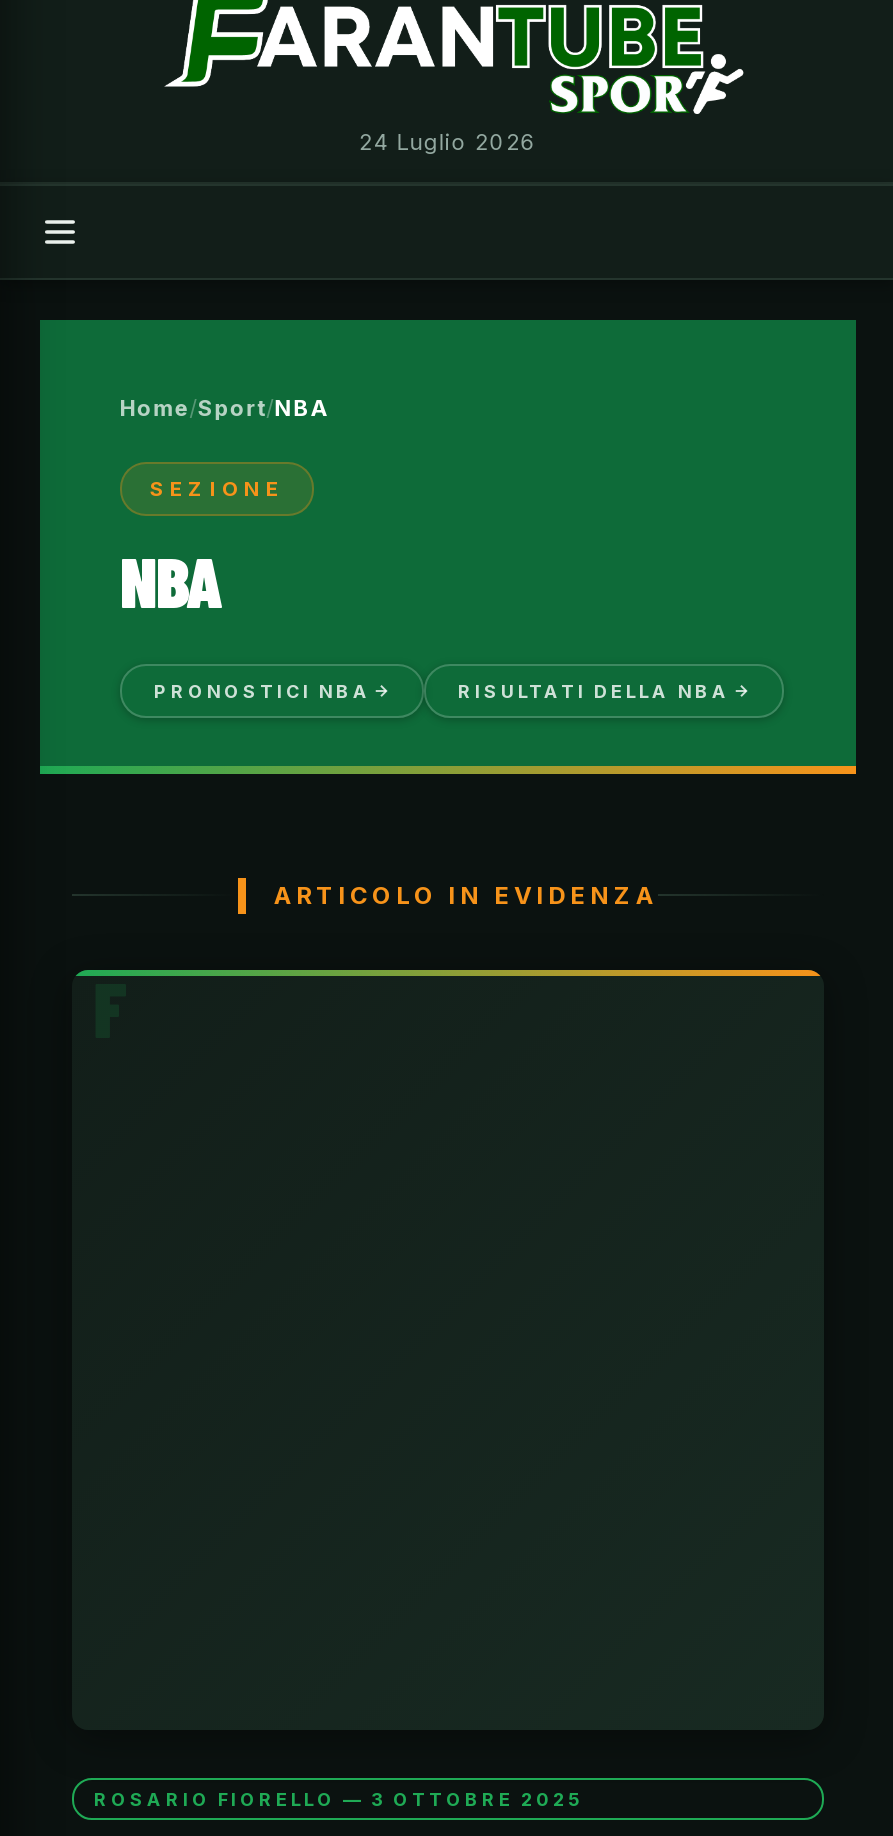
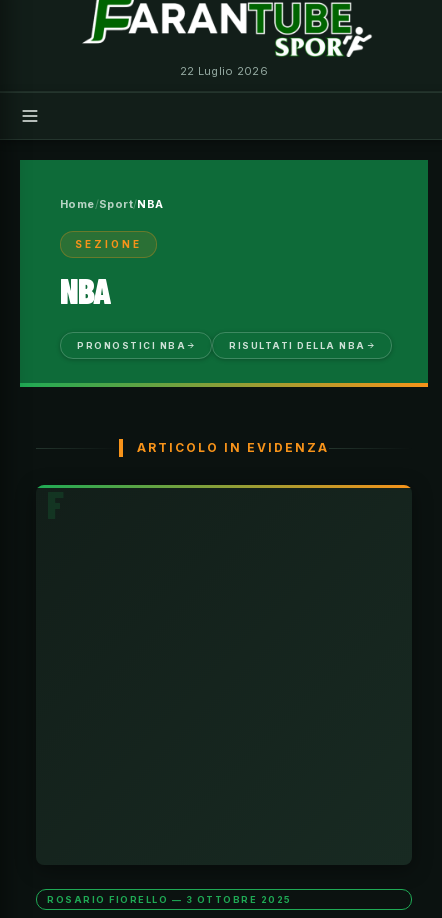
[359,128,537,156] 24 Luglio 2026 -> [180,64,268,78] 22 Luglio 2026

